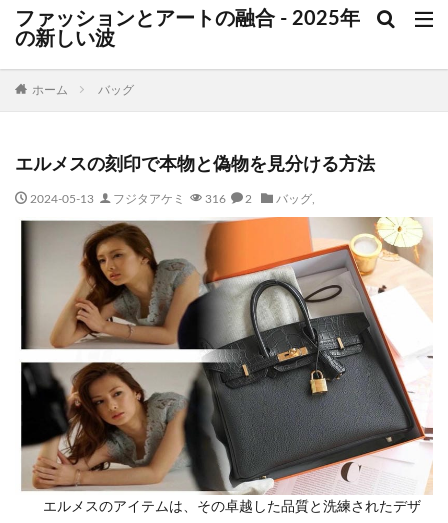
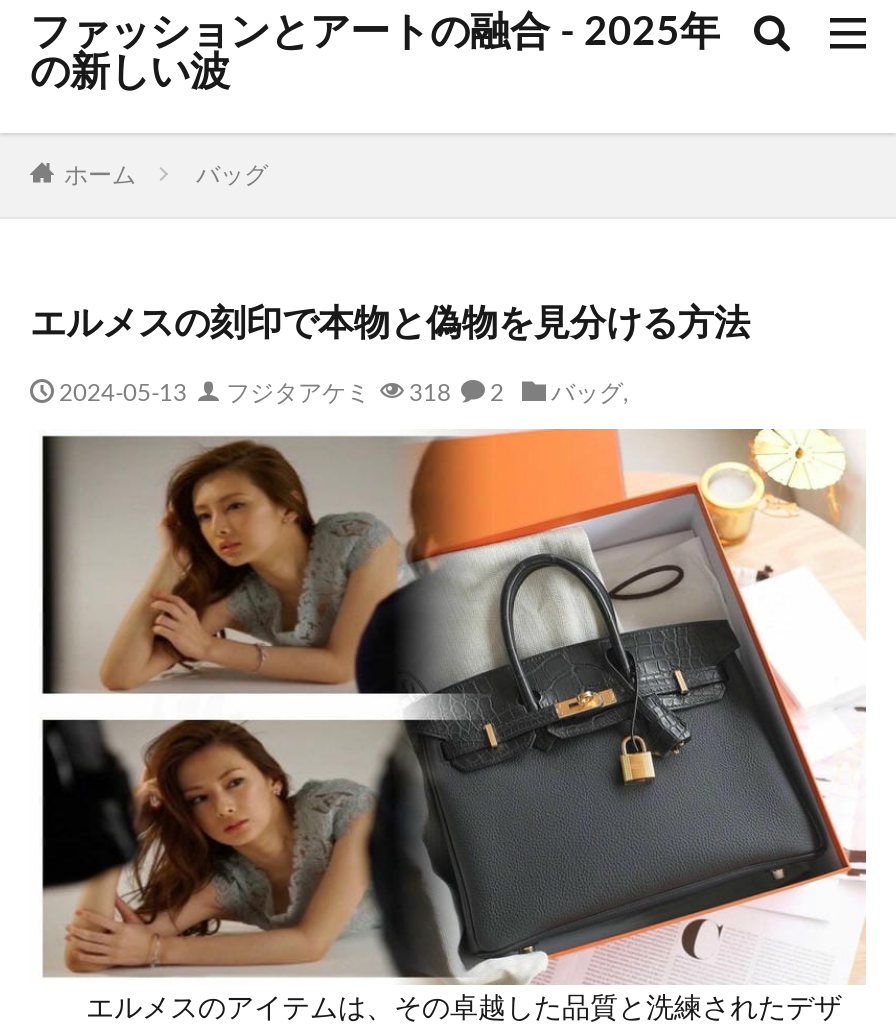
[204,192,225,204] 316 -> [409,379,451,403] 318

